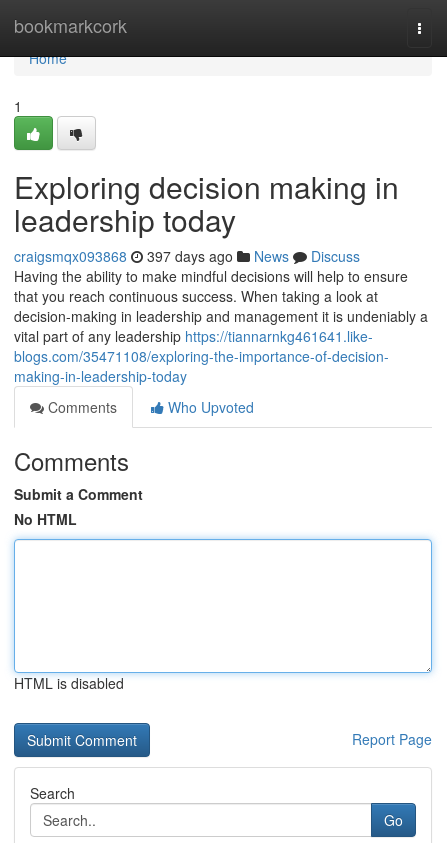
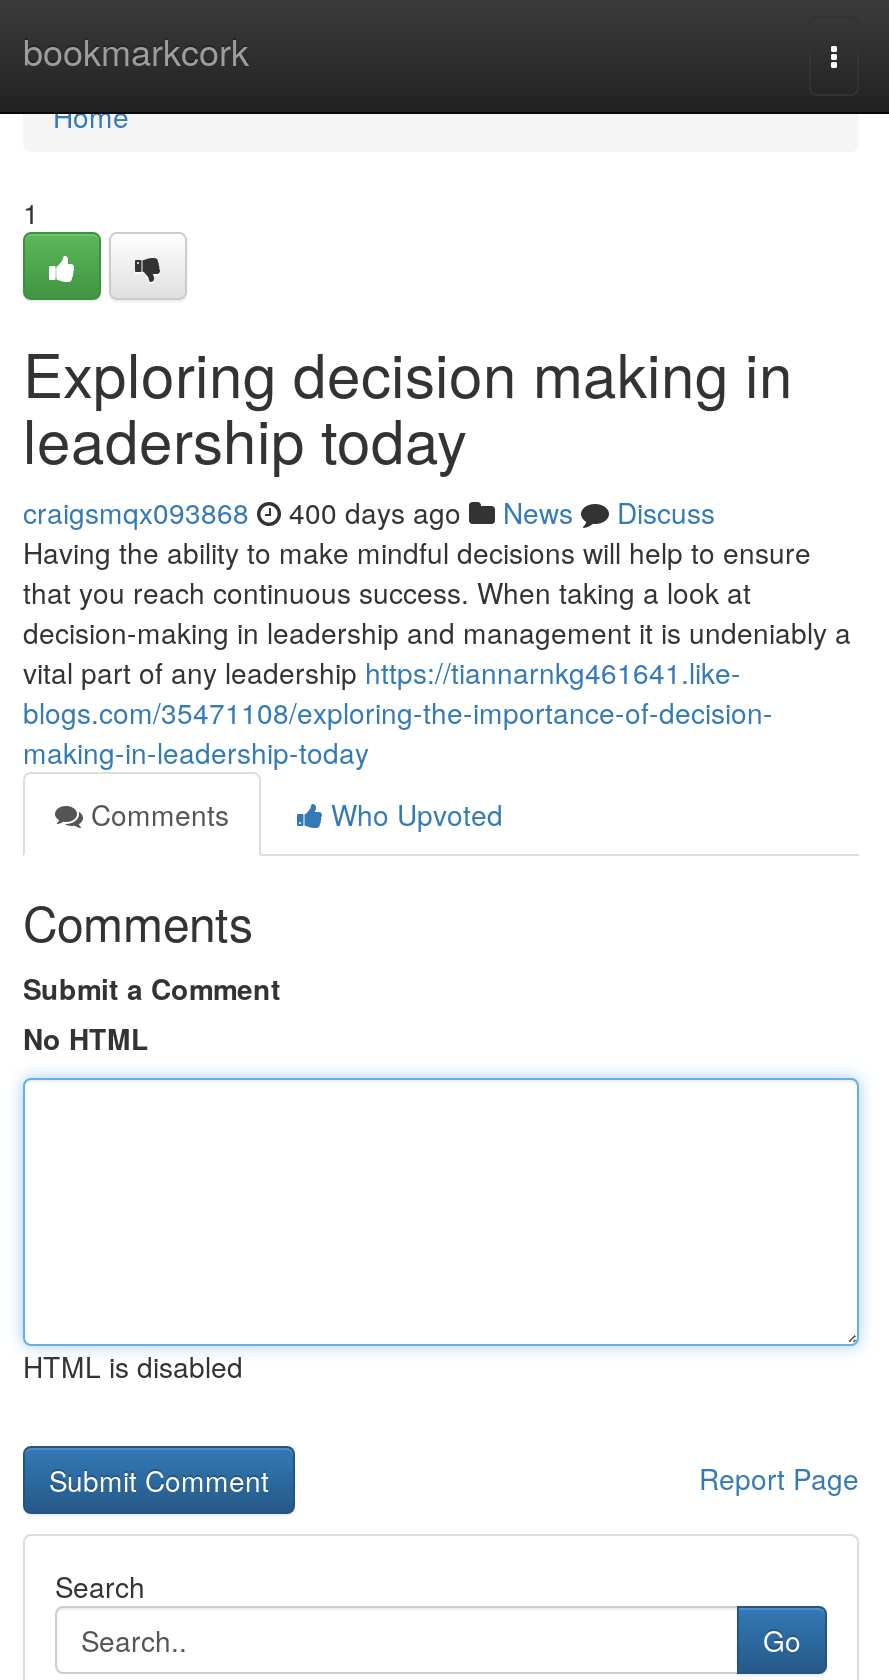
[14,246,360,266] craigsmqx093868 397 days ago News Discuss -> [23,492,715,532] craigsmqx093868 400 days ago News Discuss

